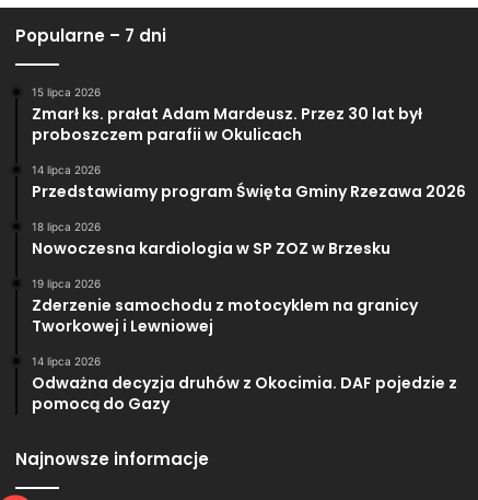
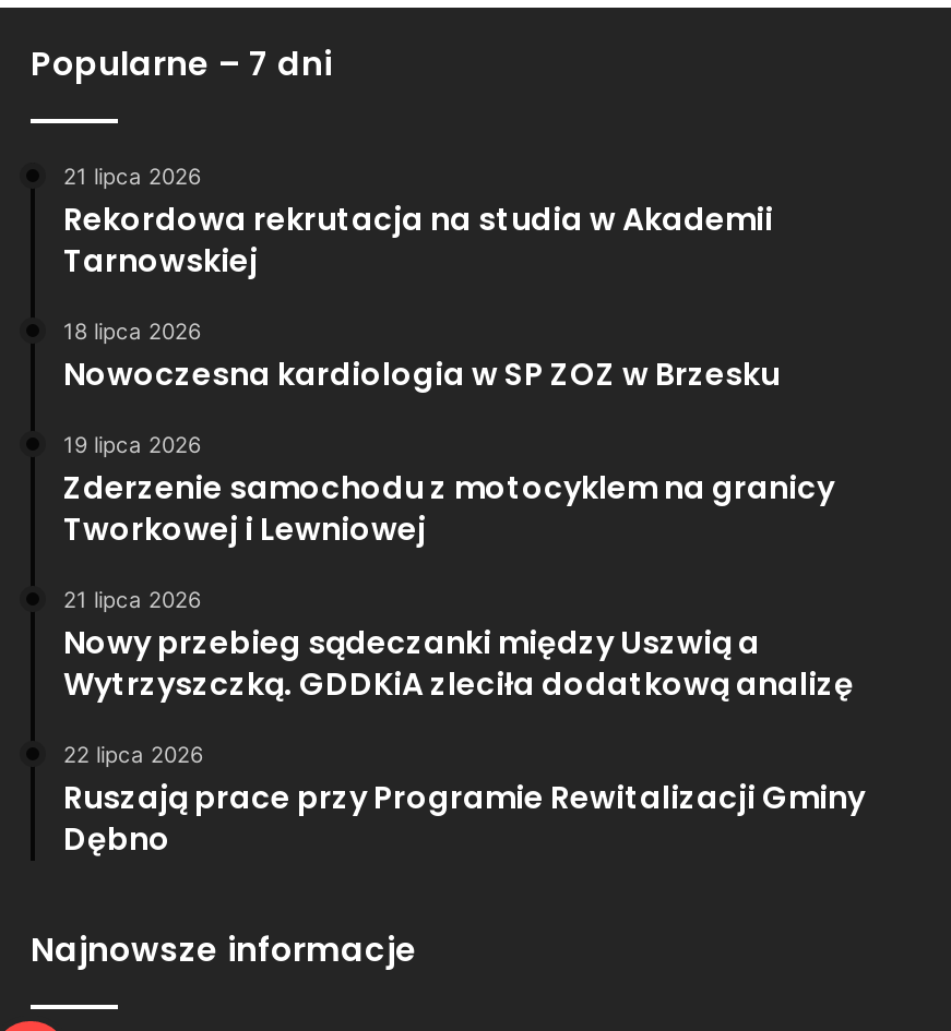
[32,85,466,202] 15 lipca 2026 | Zmarł ks. prałat Adam Mardeusz. Przez 30 lat był | proboszczem parafii w Okulicach | 14 lipca 2026 | Przedstawiamy program Święta Gminy Rzezawa 2026 -> [63,162,773,282] 21 lipca 2026 | Rekordowa rekrutacja na studia w Akademii | Tarnowskiej
moved [32,220,418,337] -> [63,317,834,551]: 18 lipca 2026 | Nowoczesna kardiologia w SP ZOZ w Brzesku | 19 lipca 2026 | Zderzenie samochodu z motocyklem na granicy | Tworkowej i Lewniowej
[32,354,457,415] 14 lipca 2026 | Odważna decyzja druhów z Okocimia. DAF pojedzie z | pomocą do Gazy -> [63,586,865,861] 21 lipca 2026 | Nowy przebieg sądeczanki między Uszwią a | Wytrzyszczką. GDDKiA zleciła dodatkową analizę | 22 lipca 2026 | Ruszają prace przy Programie Rewitalizacji Gminy | Dębno

